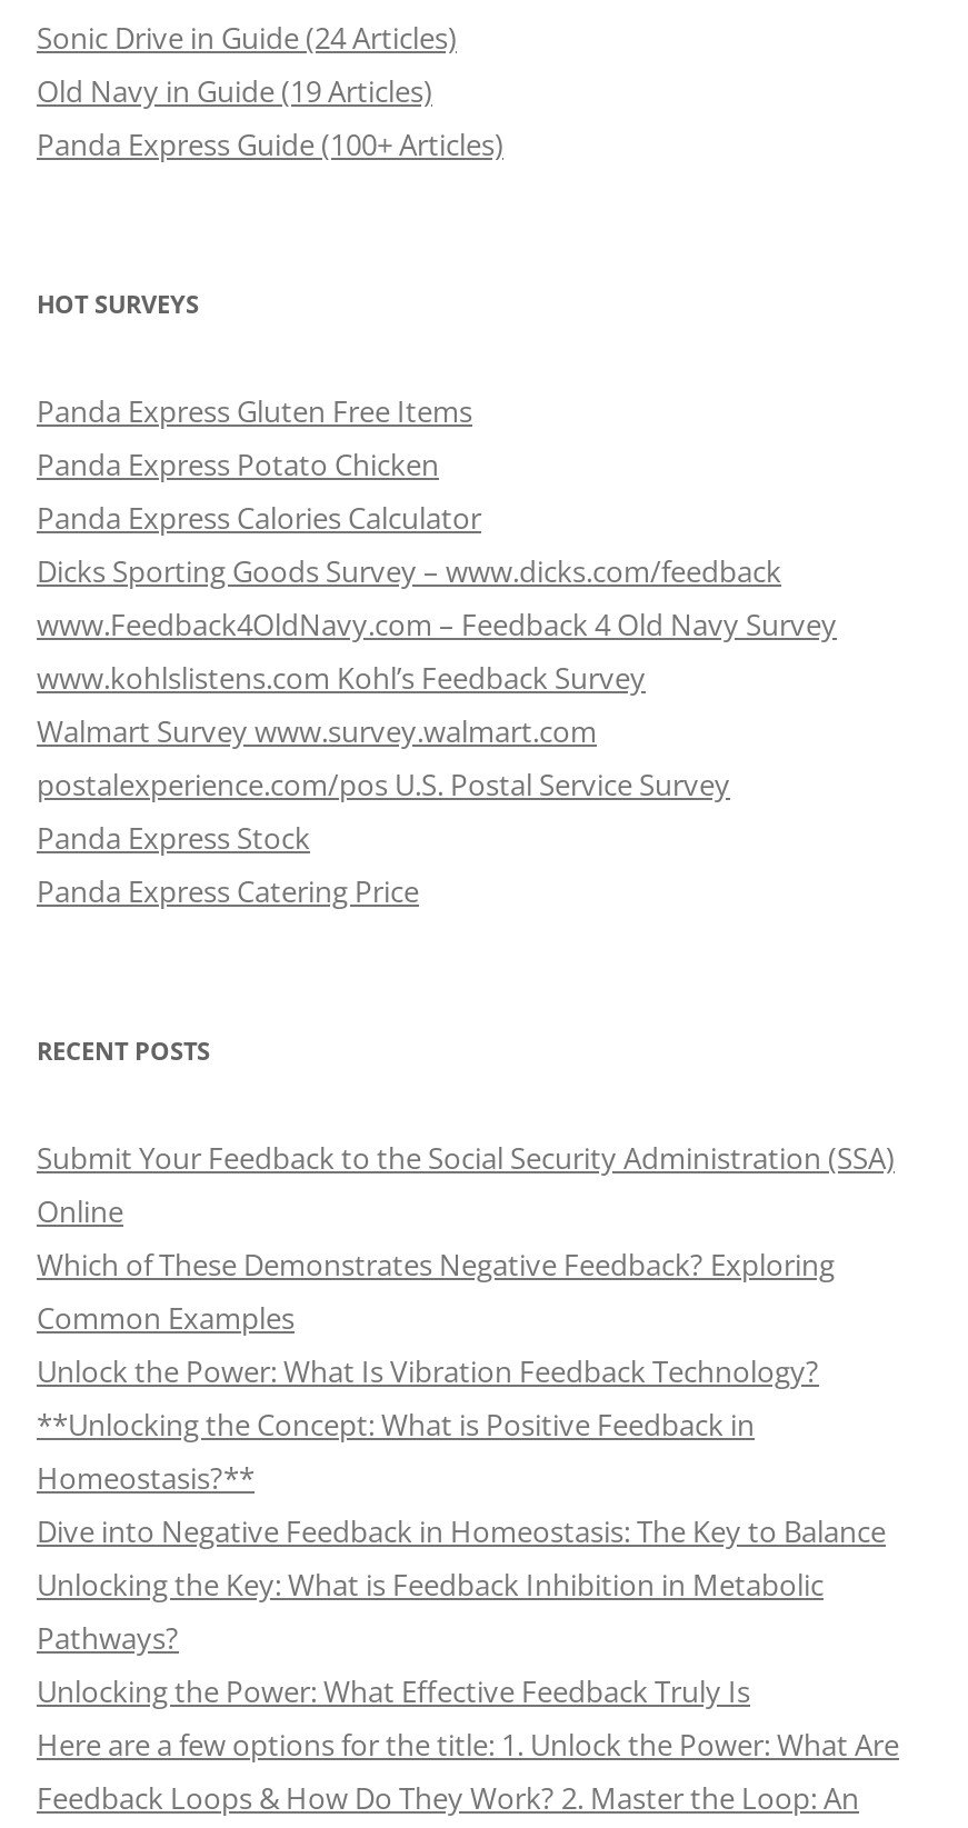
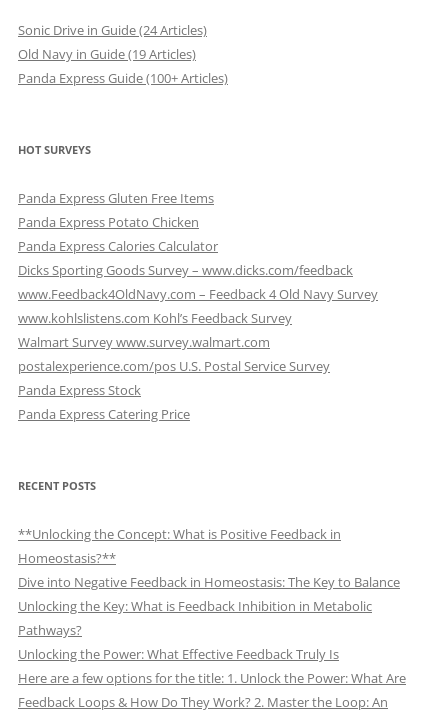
[37,1138,895,1391] Submit Your Feedback to the Social Security Administration (SSA) | Online | Which of These Demonstrates Negative Feedback? Exploring | Common Examples | Unlock the Power: What Is Vibration Feedback Technology? -> none

